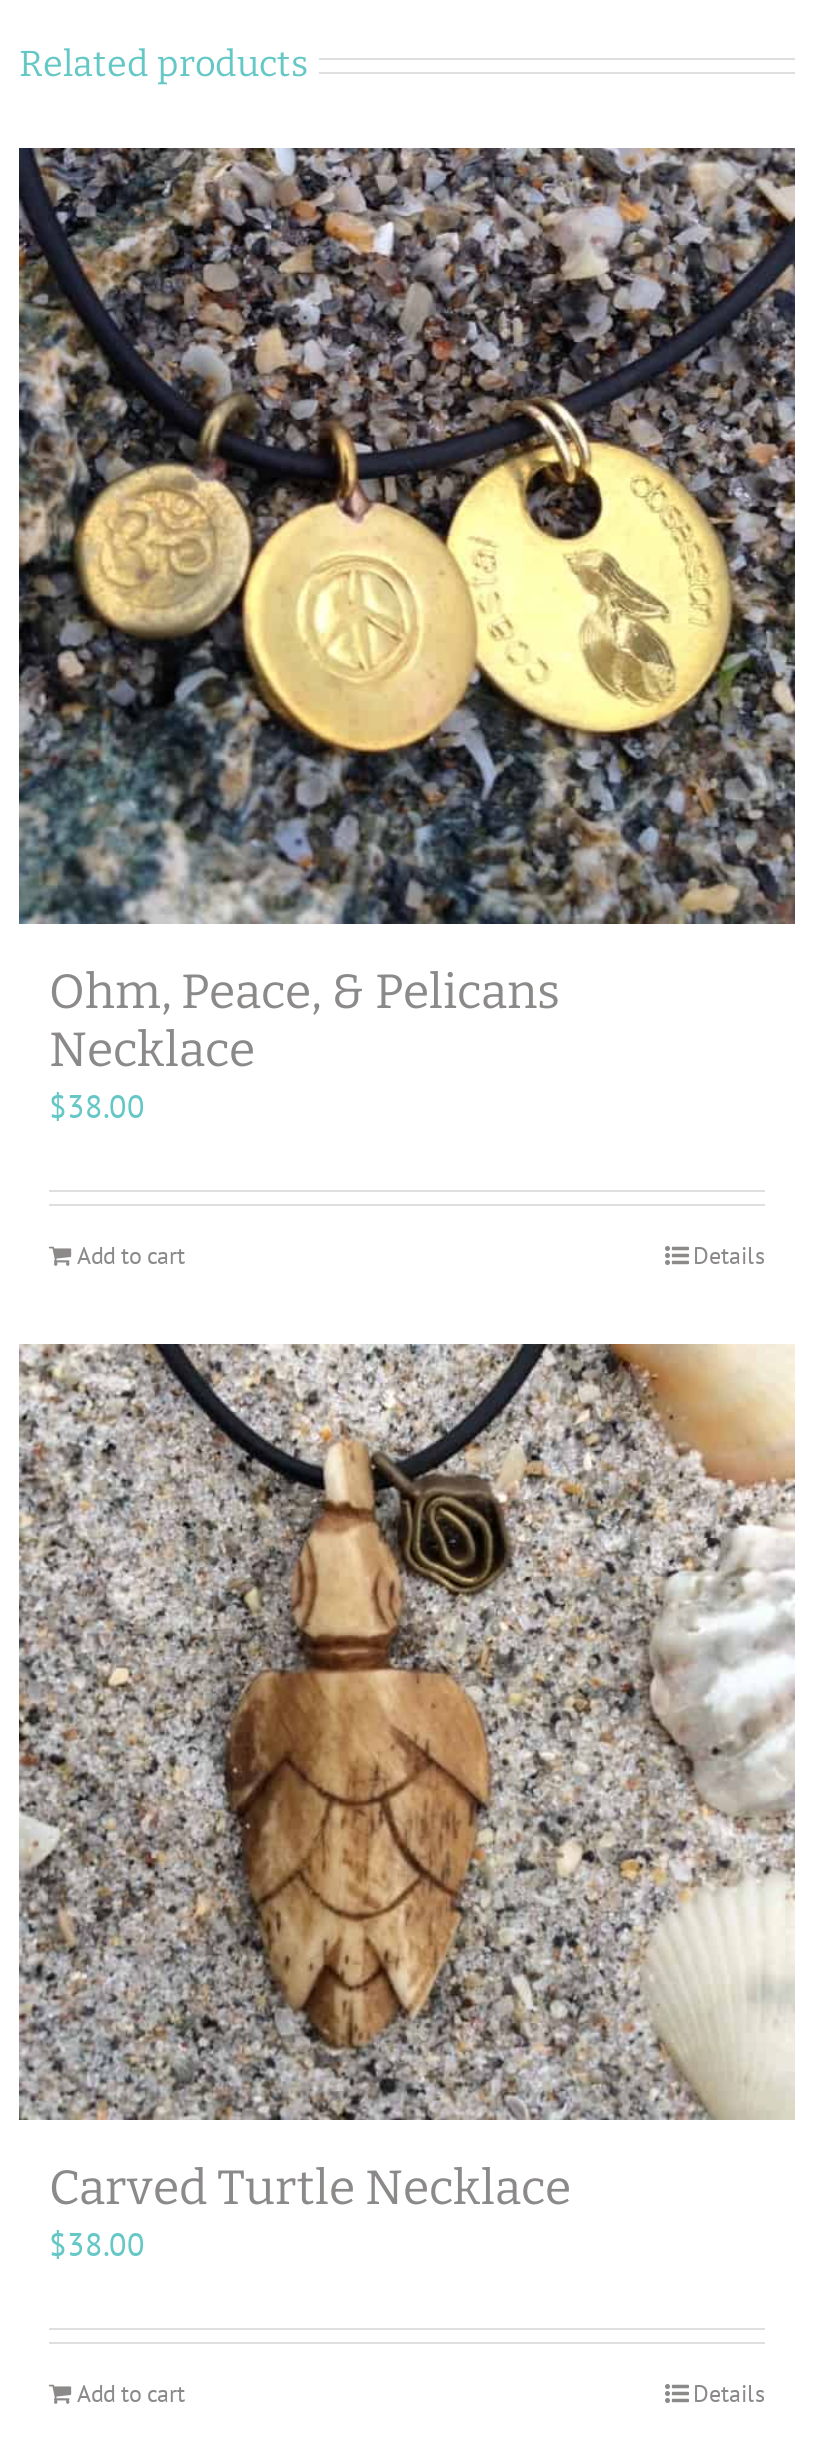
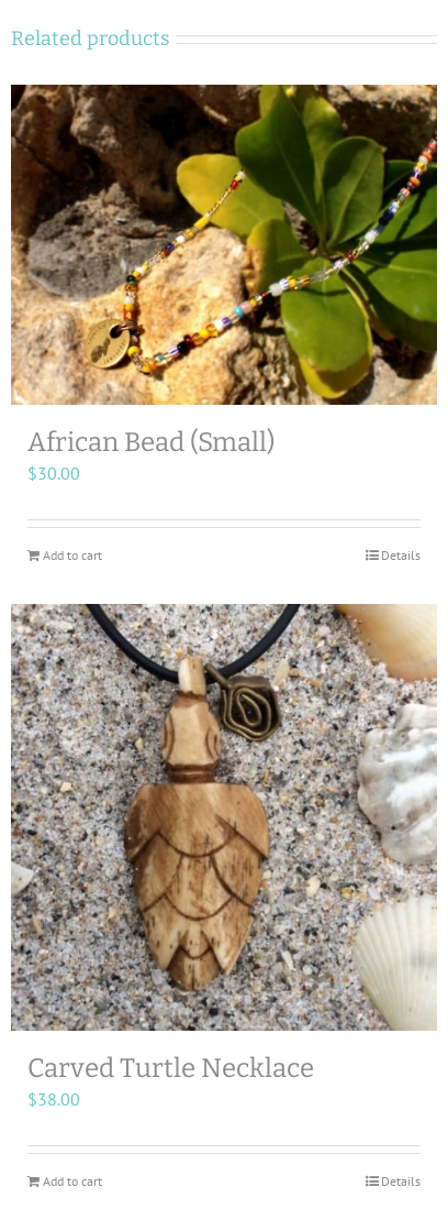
[17,146,797,1126] [image] | Ohm, Peace, & Pelicans | Necklace | $38.00 -> [10,84,438,484] [image] | African Bead (Small) | $30.00

